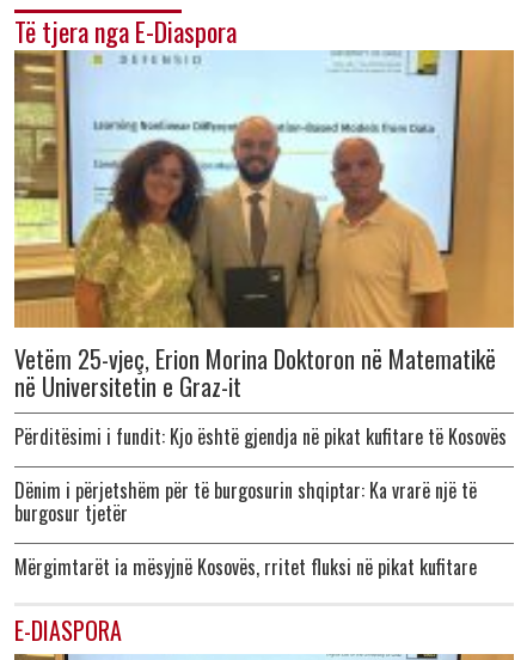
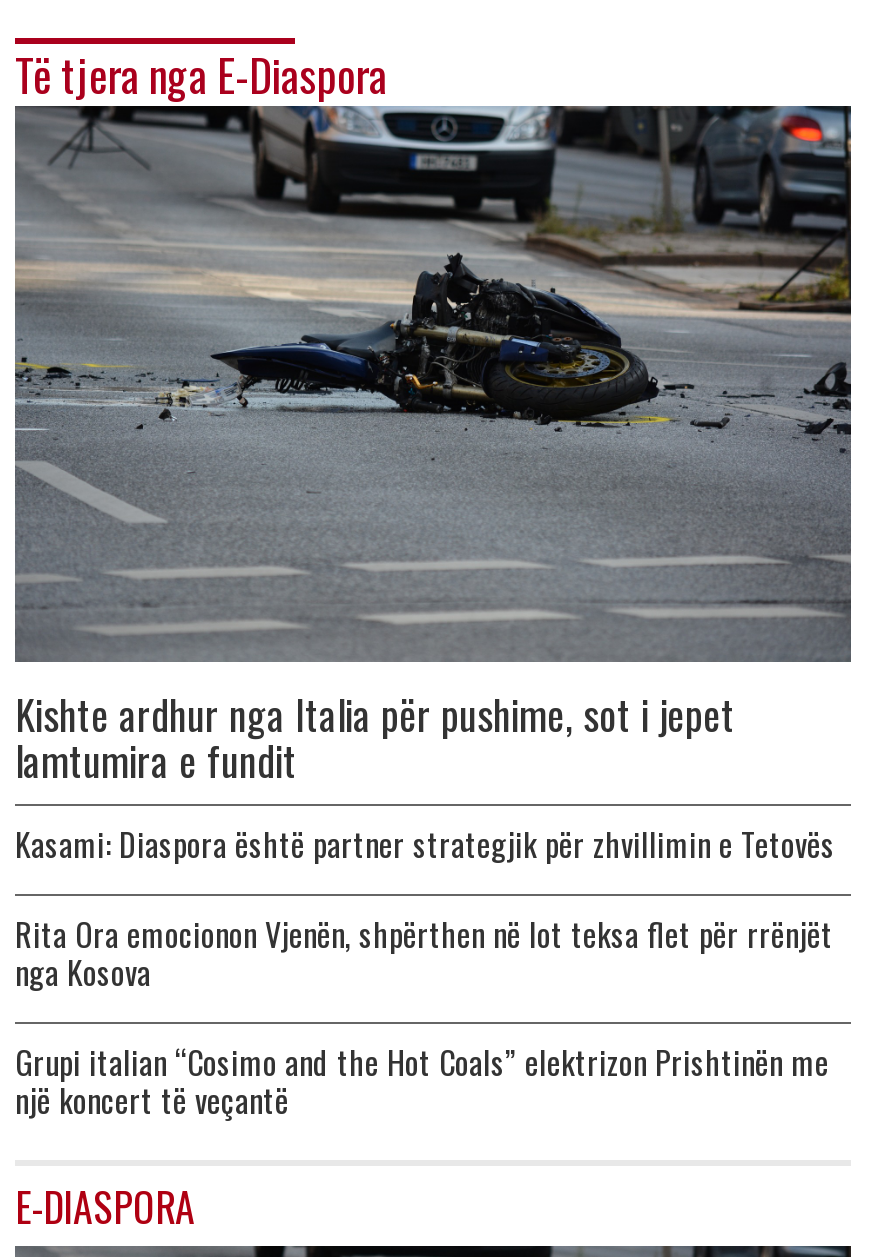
[13,49,515,404] [image] | Vetëm 25-vjeç, Erion Morina Doktoron në Matematikë | në Universitetin e Graz-it -> [13,104,853,791] [image] | Kishte ardhur nga Italia për pushime, sot i jepet | lamtumira e fundit
[14,422,507,451] Përditësimi i fundit: Kjo është gjendja në pikat kufitare të Kosovës -> [15,821,835,869] Kasami: Diaspora është partner strategjik për zhvillimin e Tetovës
[14,476,477,527] Dënim i përjetshëm për të burgosurin shqiptar: Ka vrarë një të | burgosur tjetër -> [15,911,833,997] Rita Ora emocionon Vjenën, shpërthen në lot teksa flet për rrënjët | nga Kosova
[14,552,477,581] Mërgimtarët ia mësyjnë Kosovës, rritet fluksi në pikat kufitare -> [15,1039,829,1125] Grupi italian “Cosimo and the Hot Coals” elektrizon Prishtinën me | një koncert të veçantë

